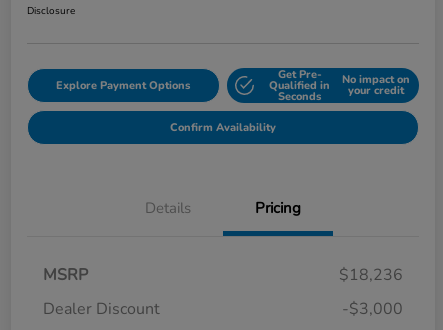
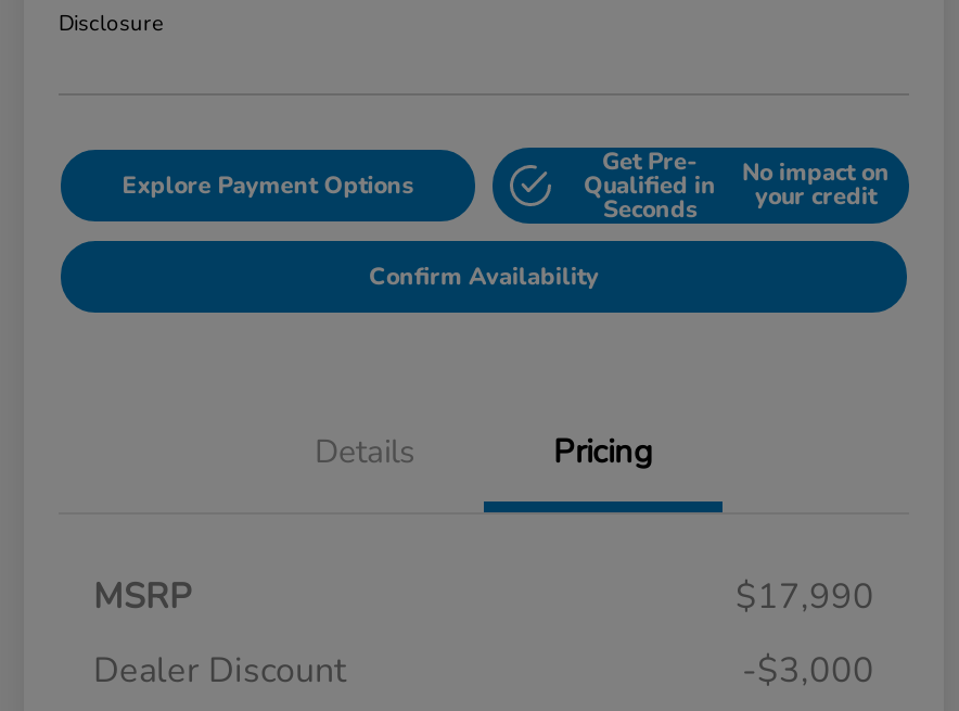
[339,264,403,286] $18,236 -> [736,573,874,621] $17,990

